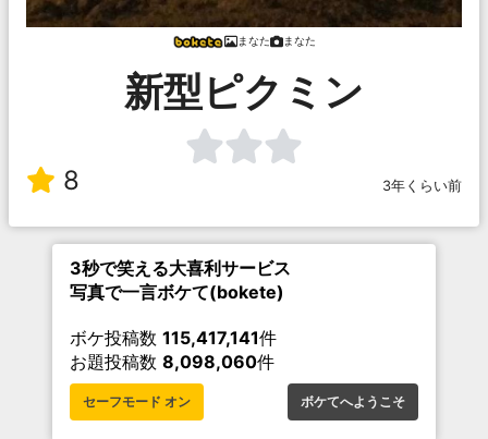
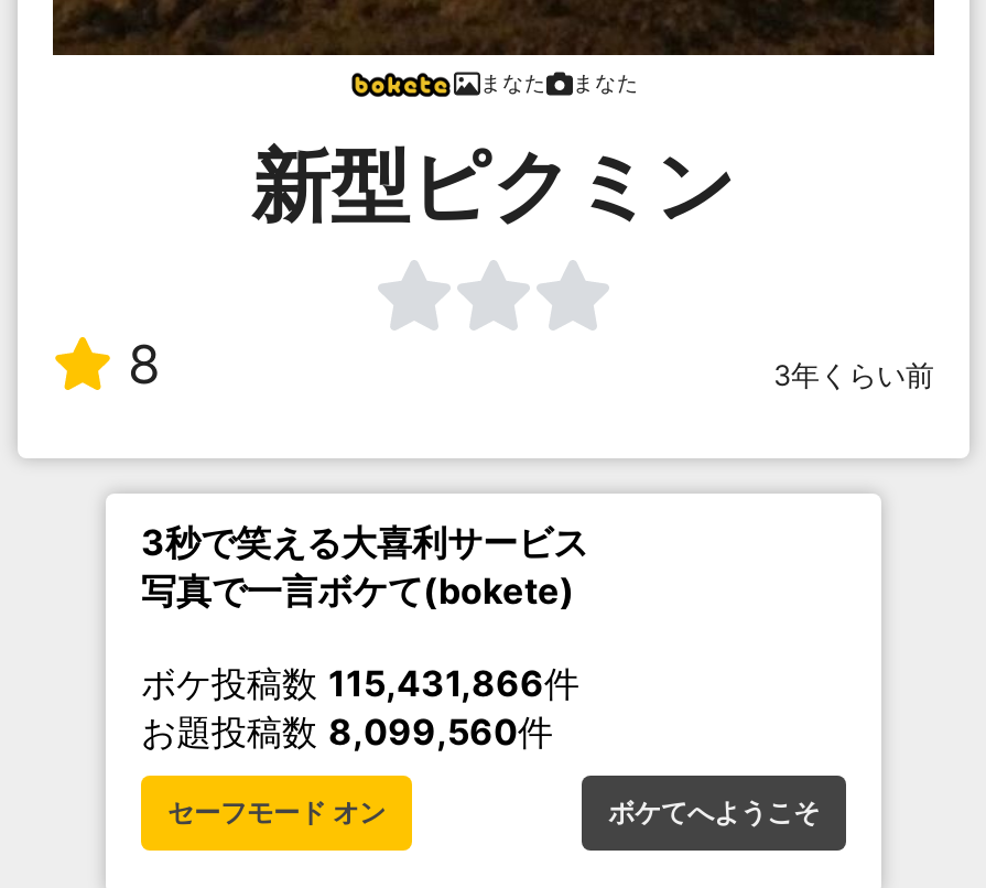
[70,327,277,348] ボケ投稿数115,417,141件 -> [141,661,579,705] ボケ投稿数115,431,866件
[70,351,274,372] お題投稿数8,098,060件 -> [141,709,553,753] お題投稿数8,099,560件

